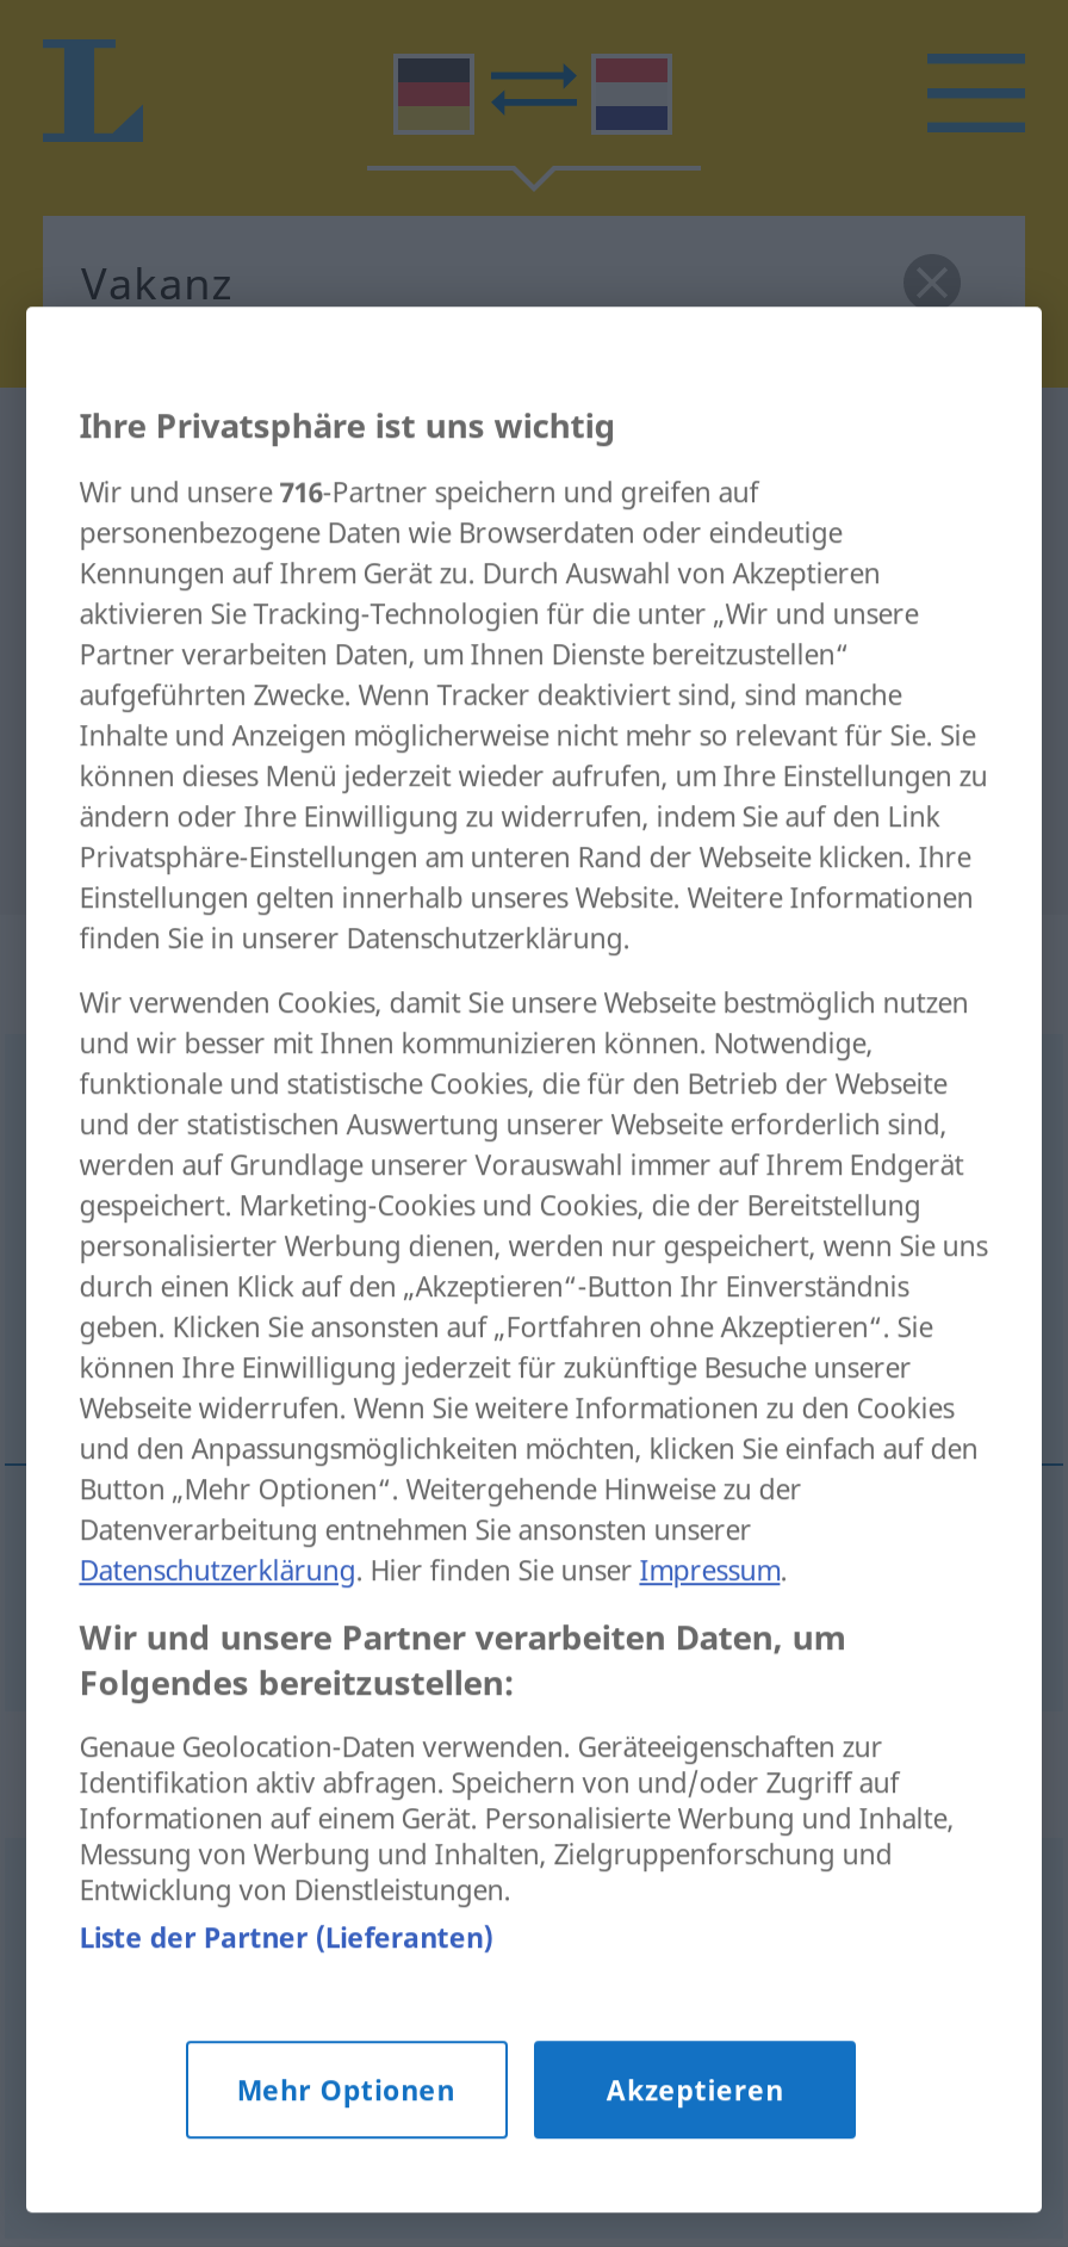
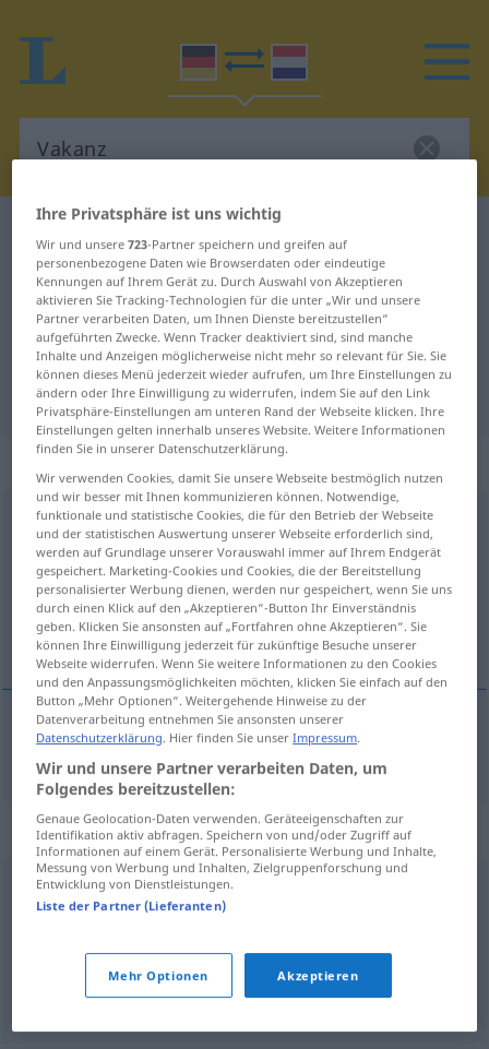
[79,474,759,510] Wir und unsere 716-Partner speichern und greifen auf -> [36,236,347,252] Wir und unsere 723-Partner speichern und greifen auf

